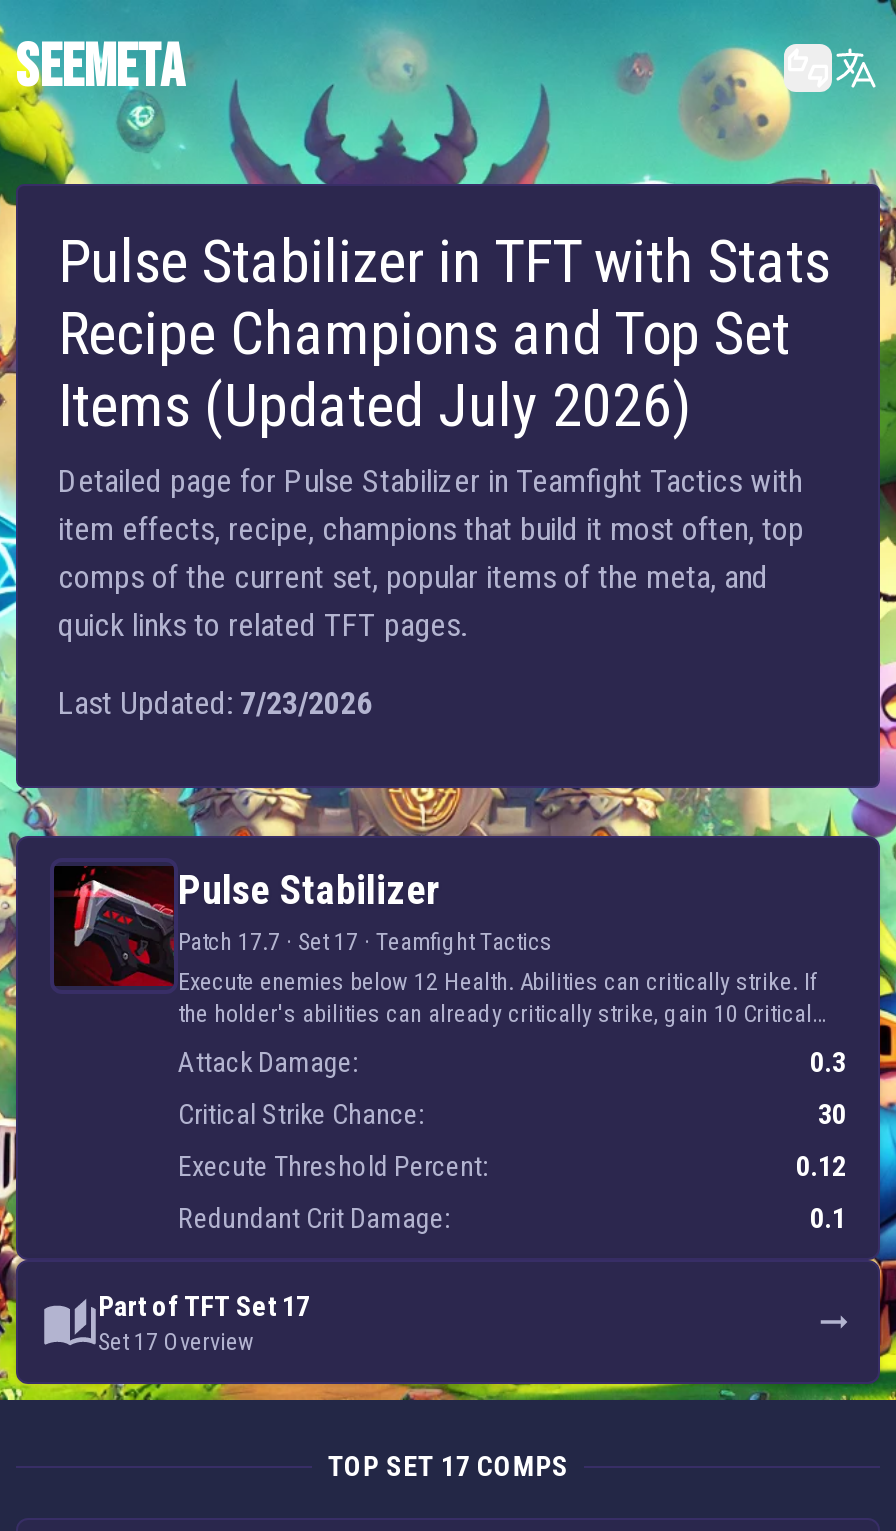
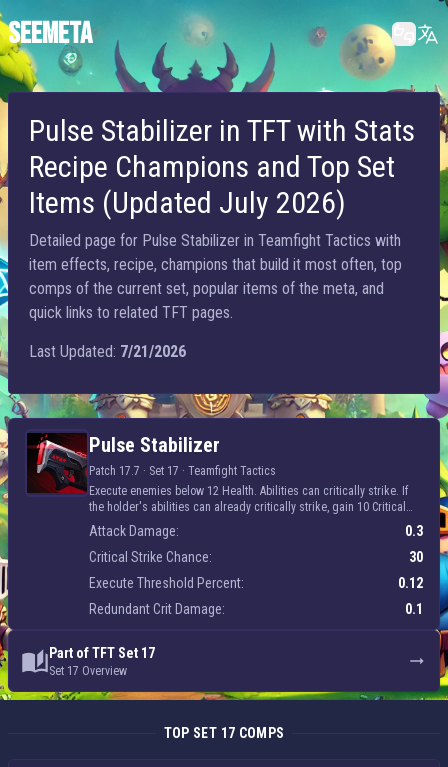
[58,684,372,722] Last Updated: 7/23/2026 -> [29,342,186,361] Last Updated: 7/21/2026

